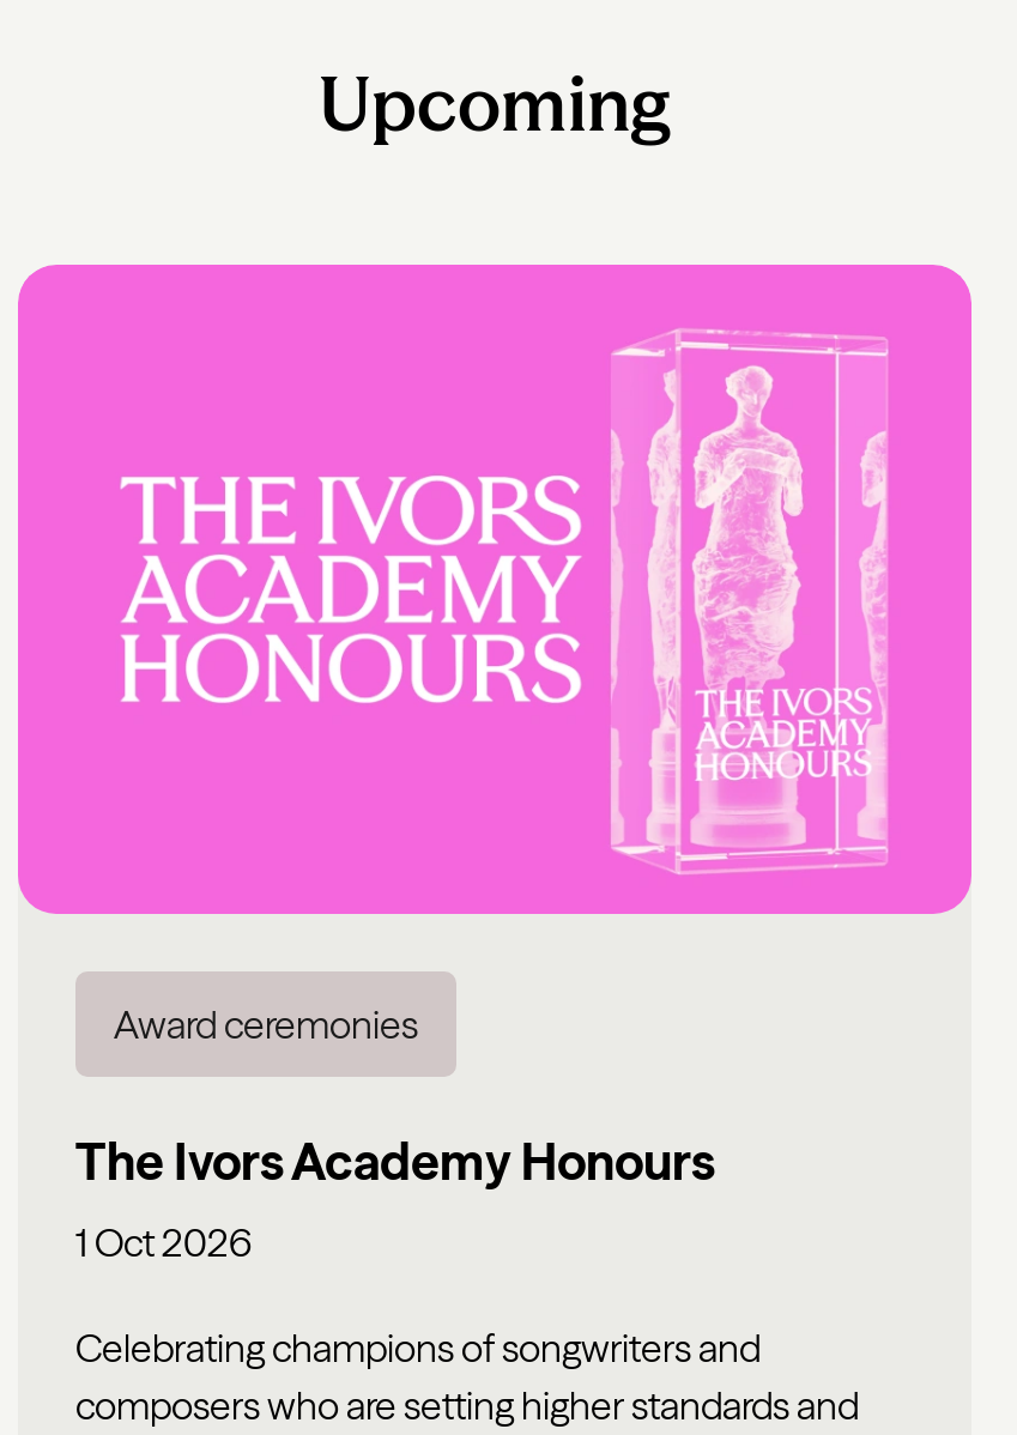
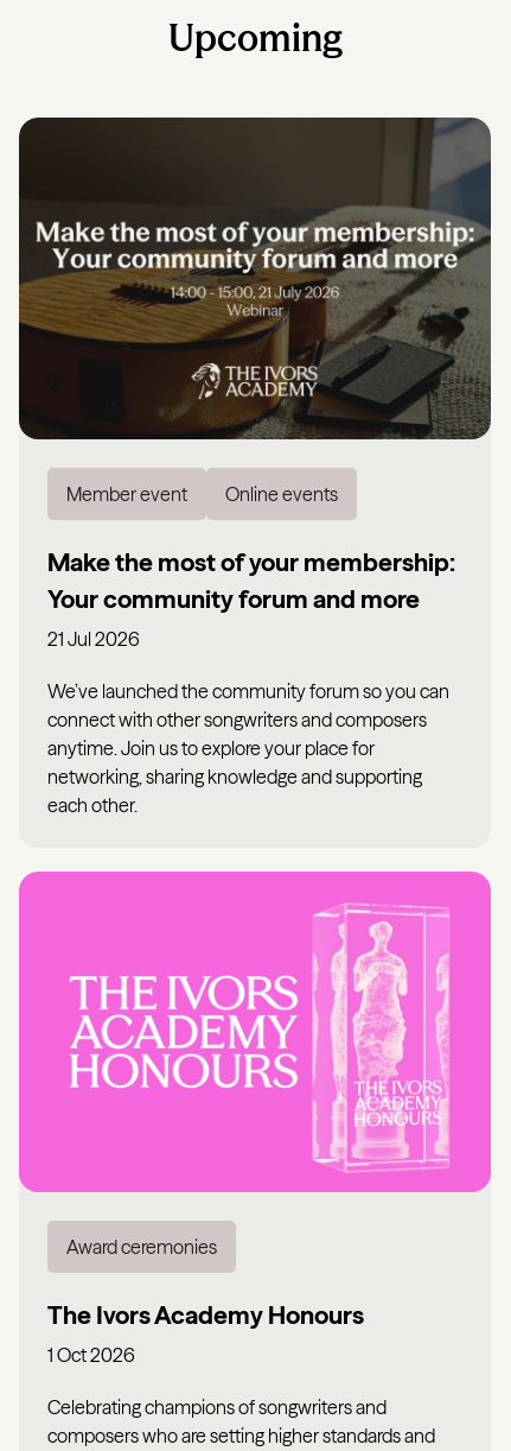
none -> [18,116,492,816] [image] | Member event | Online events | Make the most of your membership: | Your community forum and more | 21 Jul 2026 | We’ve launched the community forum so you can | connect with other songwriters and composers | anytime. Join us to explore your place for | networking, sharing knowledge and supporting | each other.

